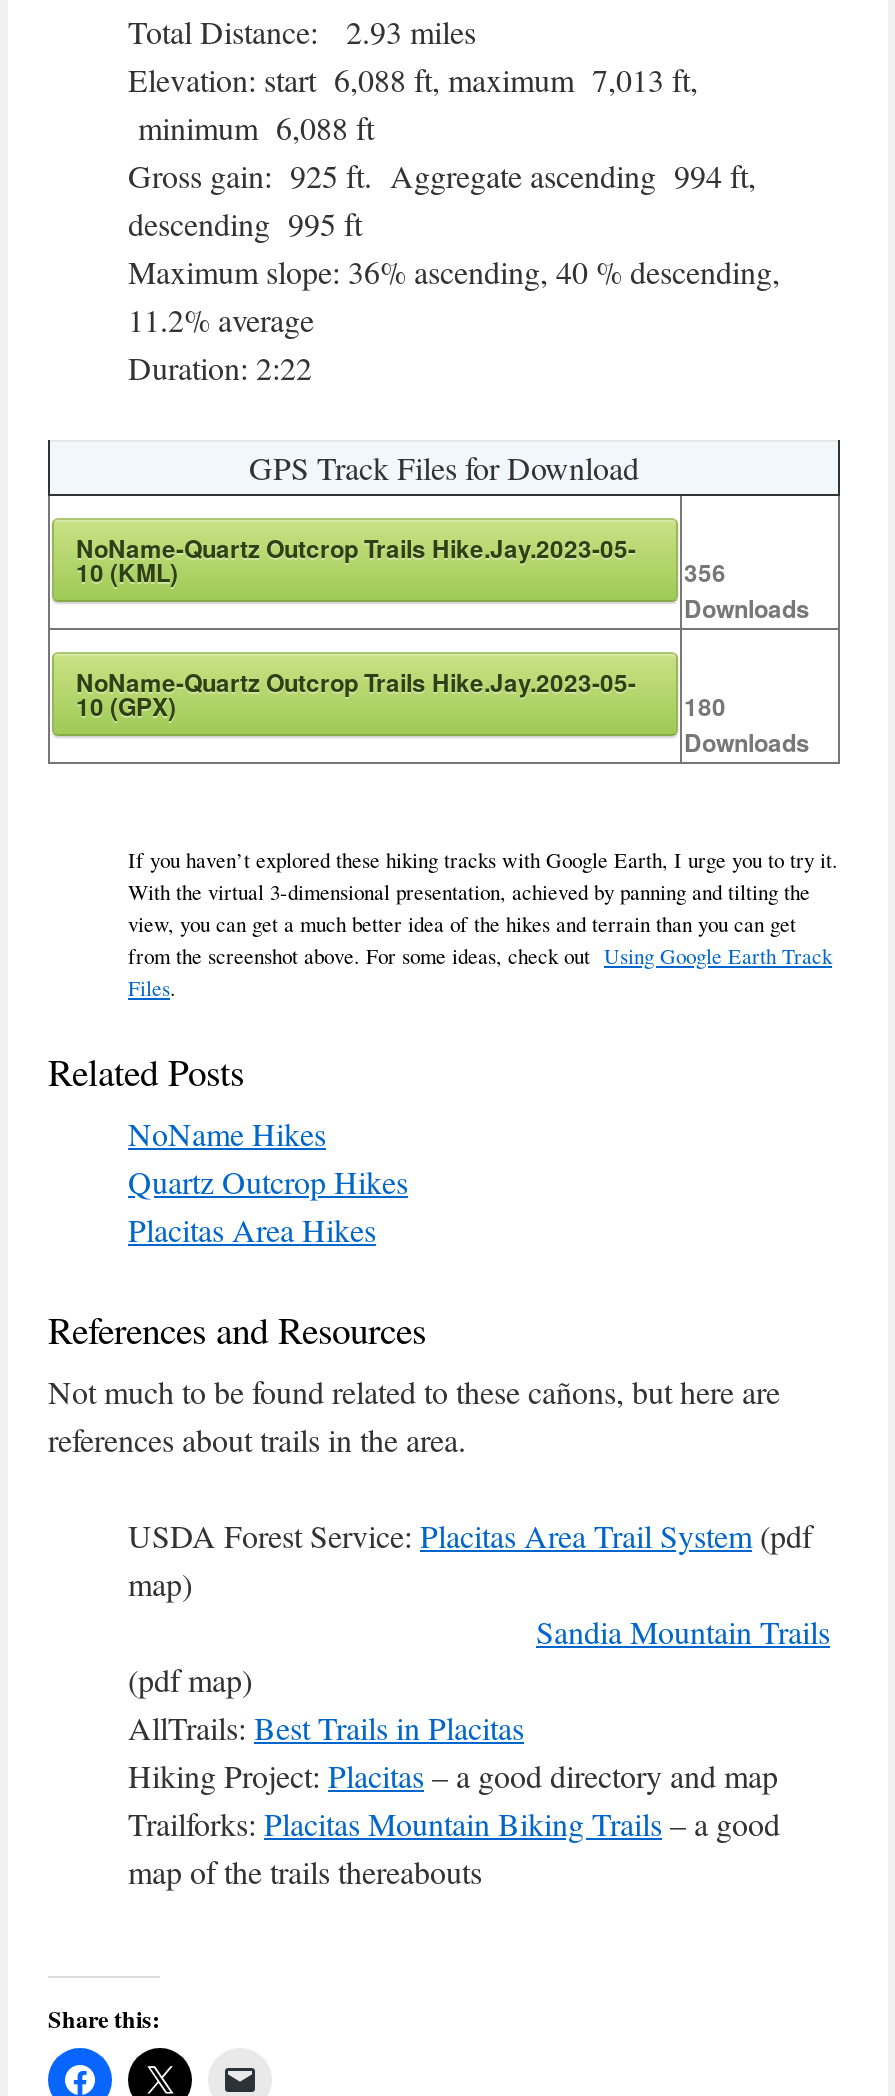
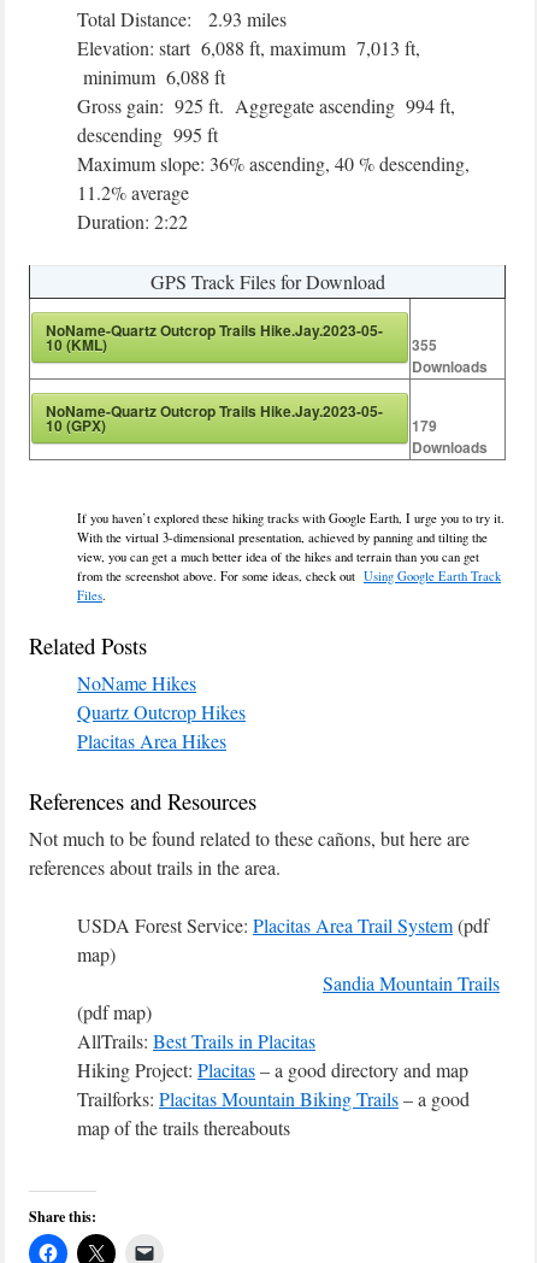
[684,555,726,591] 356 -> [412,334,437,356] 355
[684,689,726,725] 180 -> [412,415,437,437] 179

